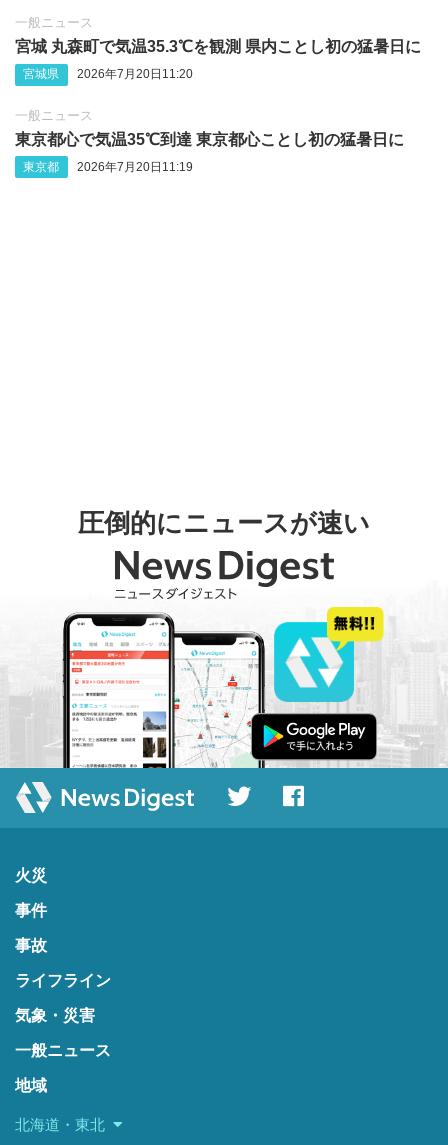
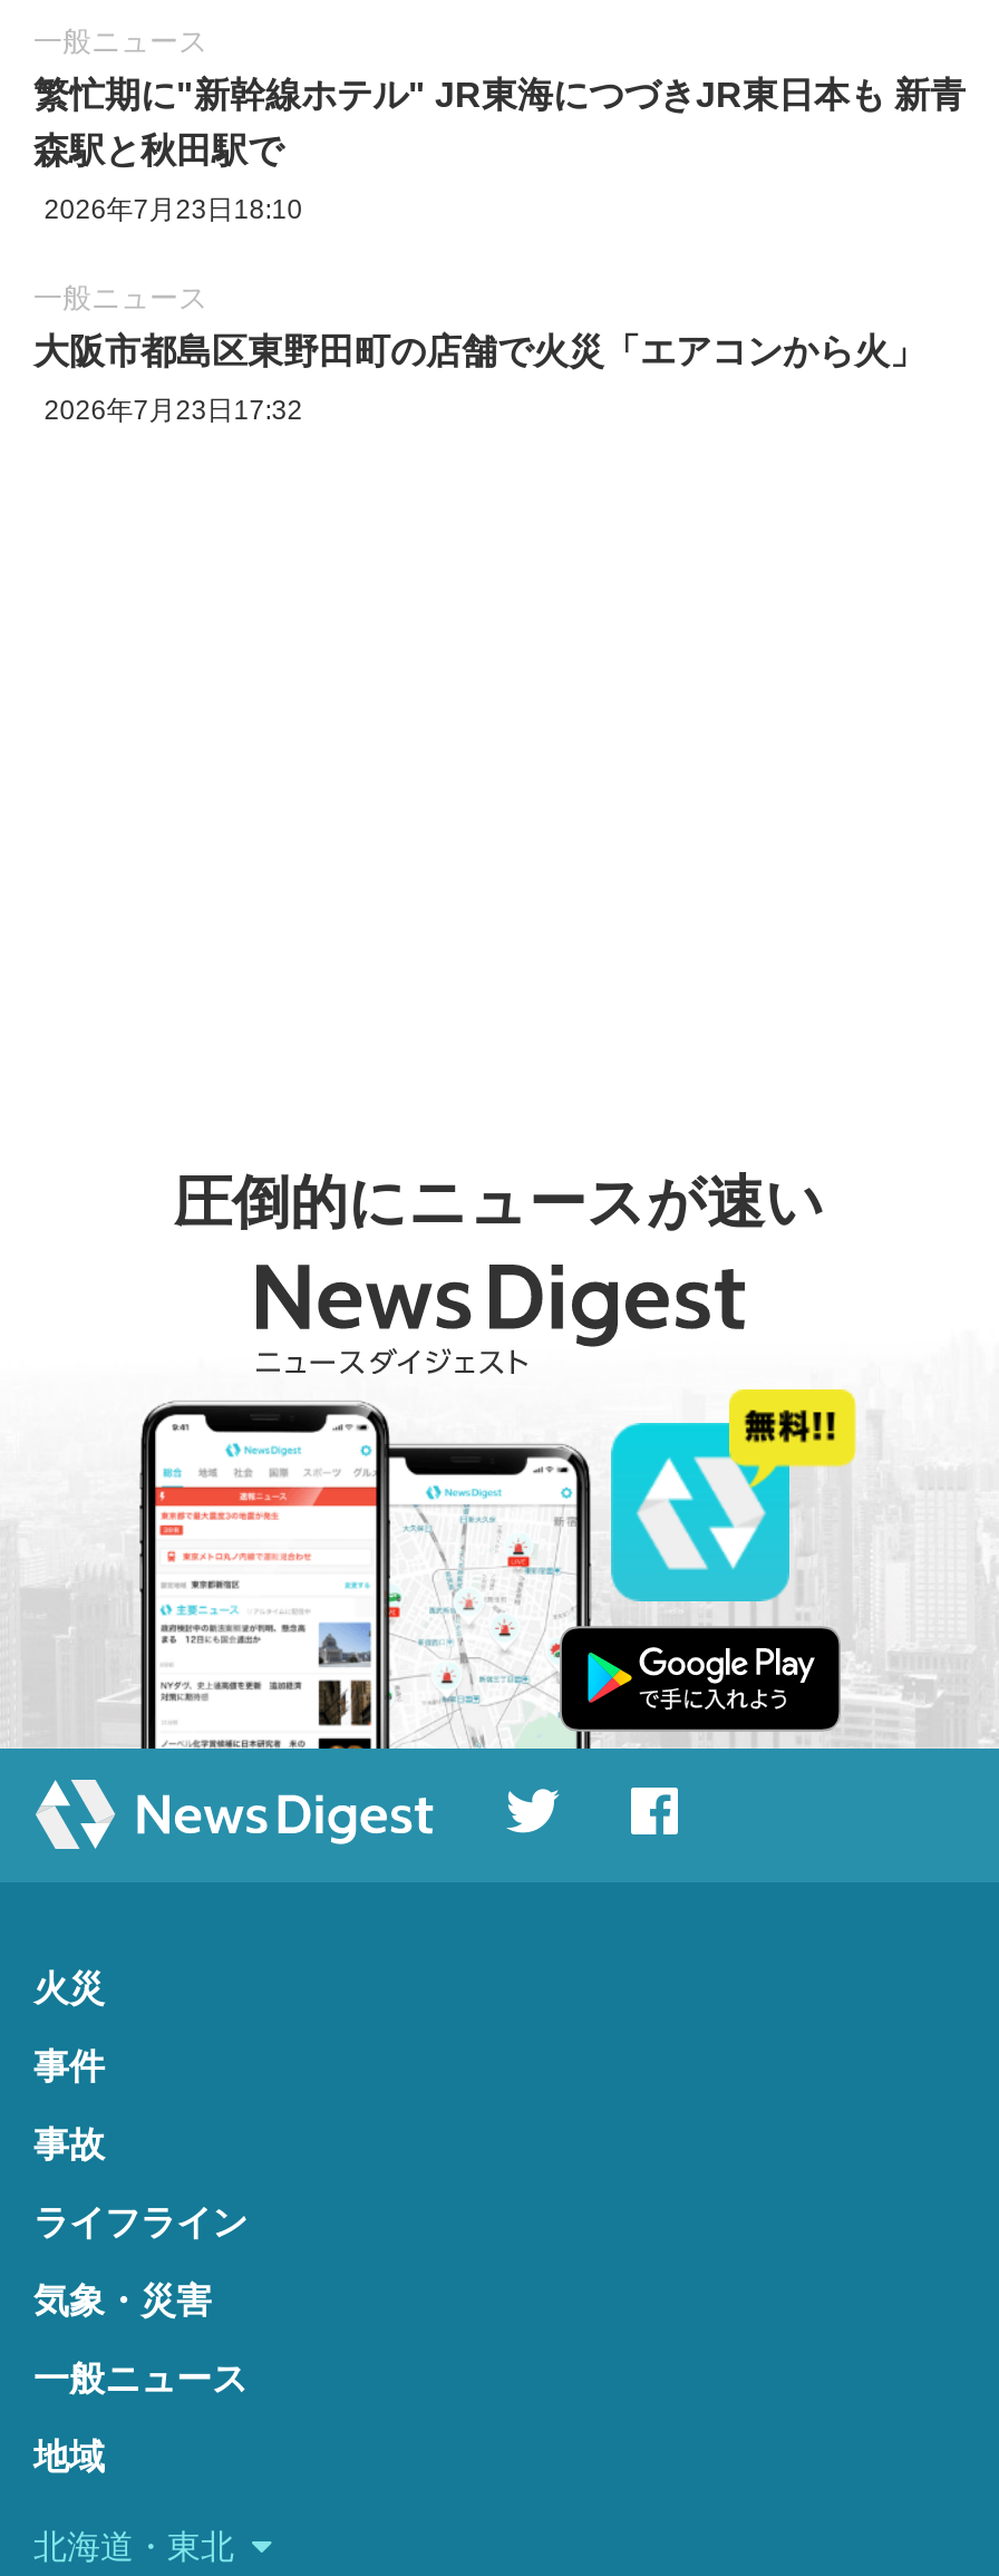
[15,38,421,81] 宮城 丸森町で気温35.3℃を観測 県内ことし初の猛暑日に | 宮城県 | 2026年7月20日11:20 -> [33,77,966,226] 繁忙期に"新幹線ホテル" JR東海につづきJR東日本も 新青 | 森駅と秋田駅で | 2026年7月23日18:10
[15,130,404,147] 東京都心で気温35℃到達 東京都心ことし初の猛暑日に -> [33,333,925,371] 大阪市都島区東野田町の店舗で火災「エアコンから火」
[23,159,193,173] 東京都 | 2026年7月20日11:19 -> [44,395,303,426] 2026年7月23日17:32

